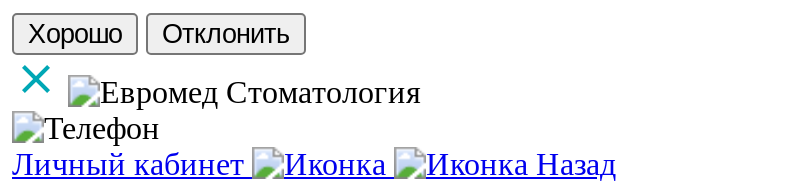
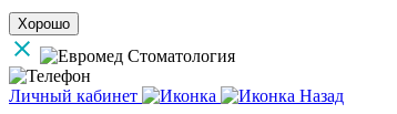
[162,19,290,49] Отклонить -> none

